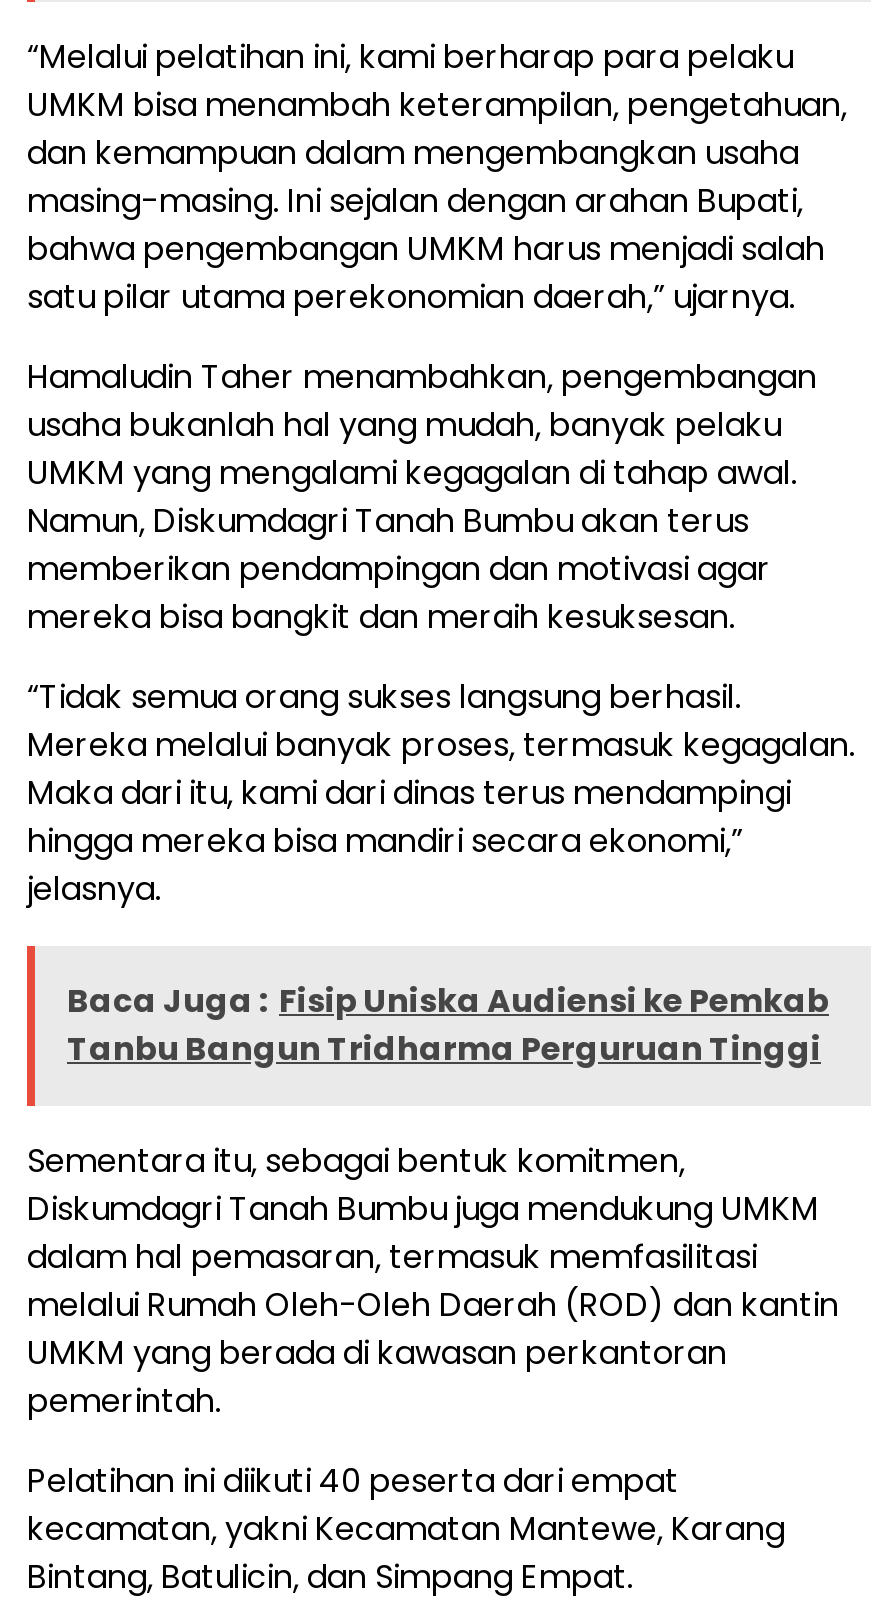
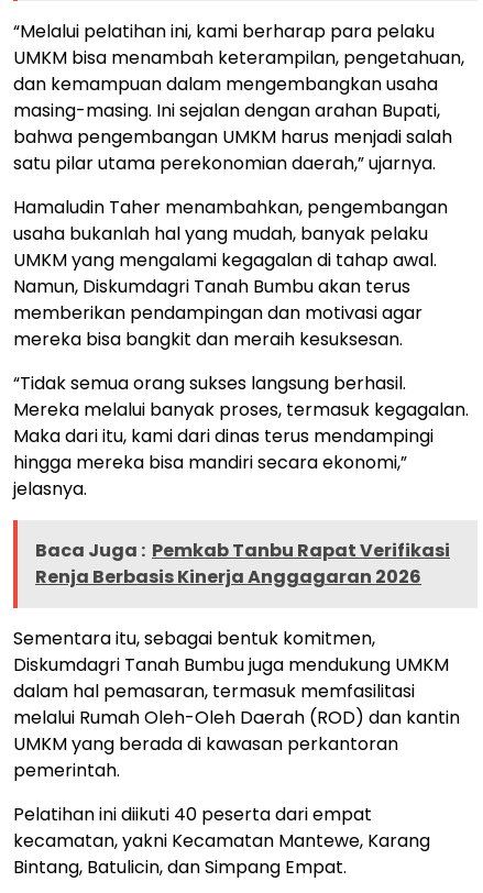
[67,978,829,1072] Baca Juga : Fisip Uniska Audiensi ke Pemkab | Tanbu Bangun Tridharma Perguruan Tinggi -> [35,538,450,590] Baca Juga : Pemkab Tanbu Rapat Verifikasi | Renja Berbasis Kinerja Anggagaran 2026

